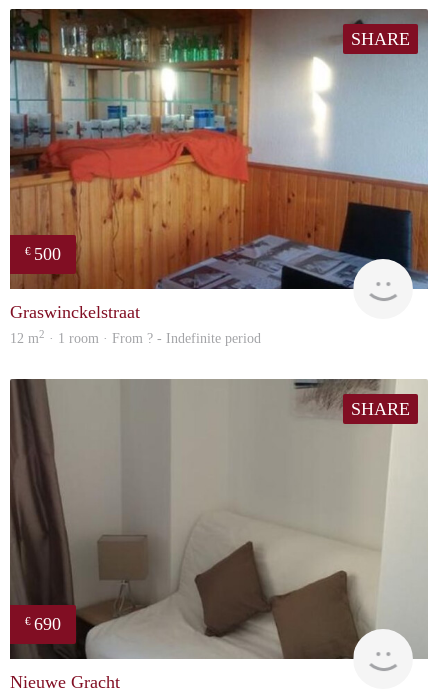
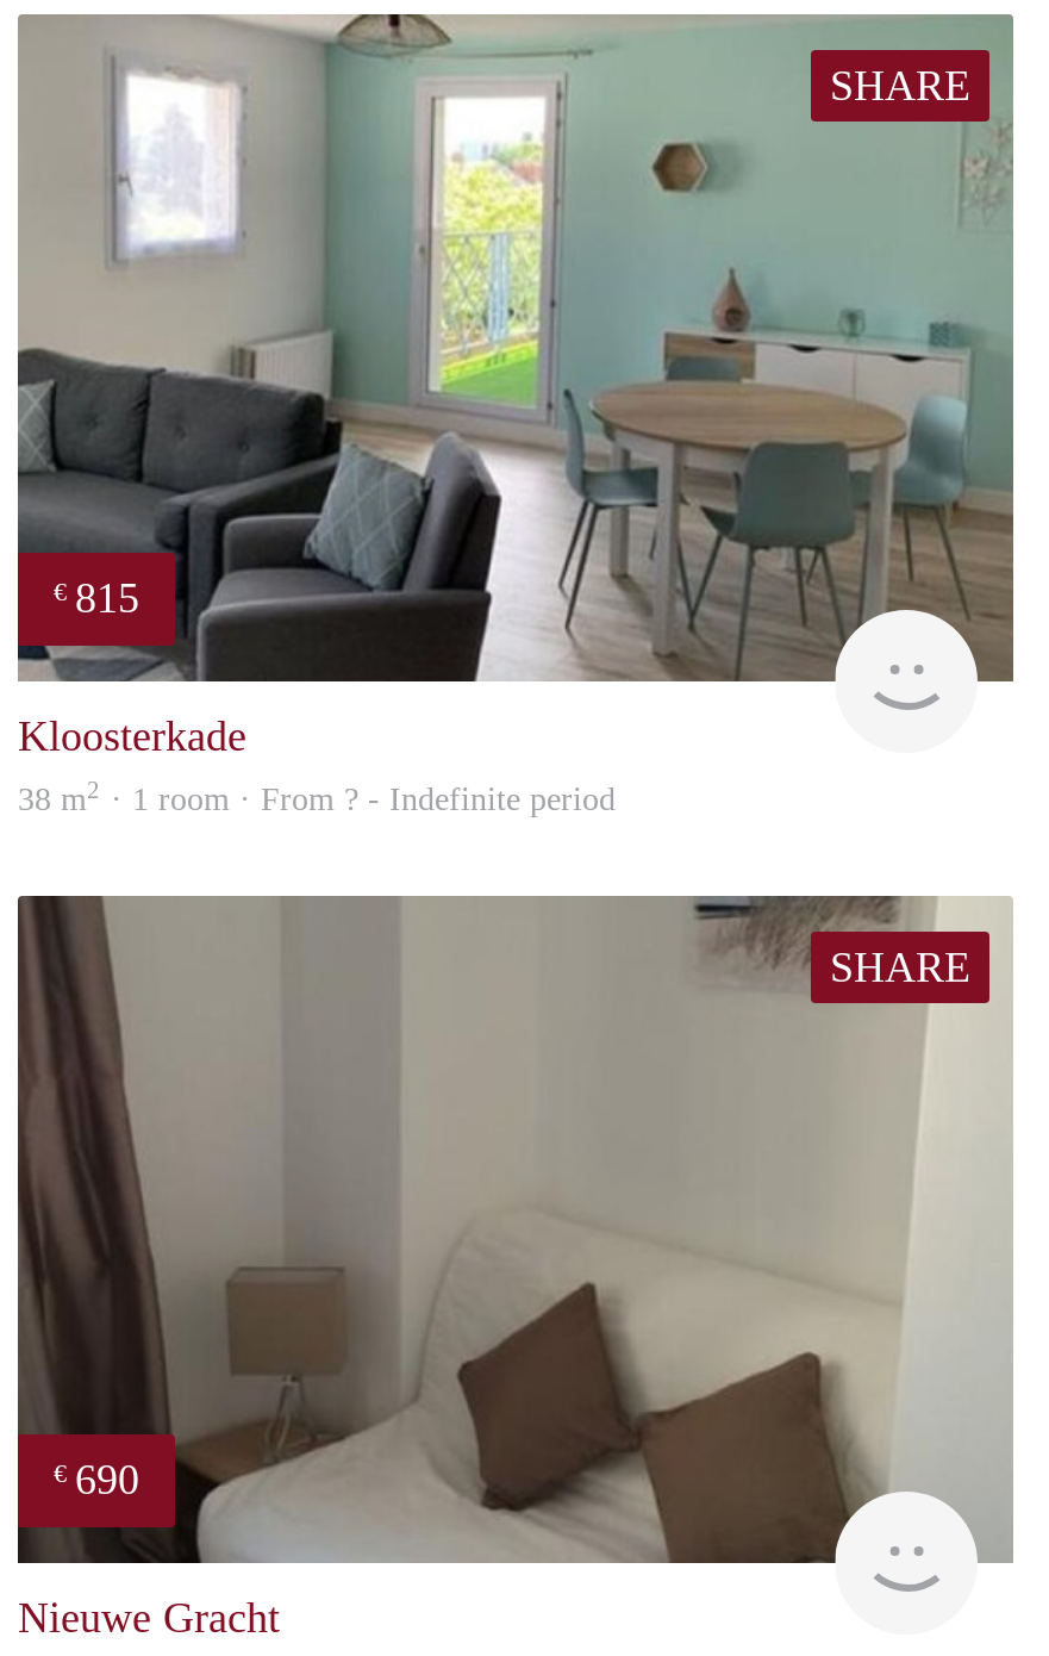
[10,8,428,290] [image] | €500 -> [15,12,1016,684] [image] | €815
[10,302,261,346] Graswinckelstraat | 12 m2 · 1 room · From ? - Indefinite period -> [18,713,616,818] Kloosterkade | 38 m2 · 1 room · From ? - Indefinite period

